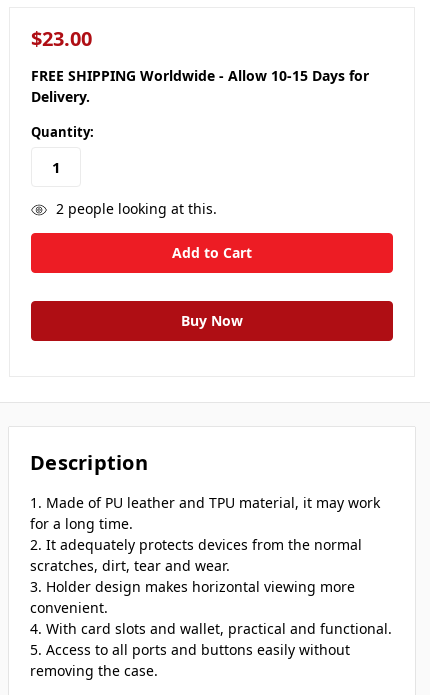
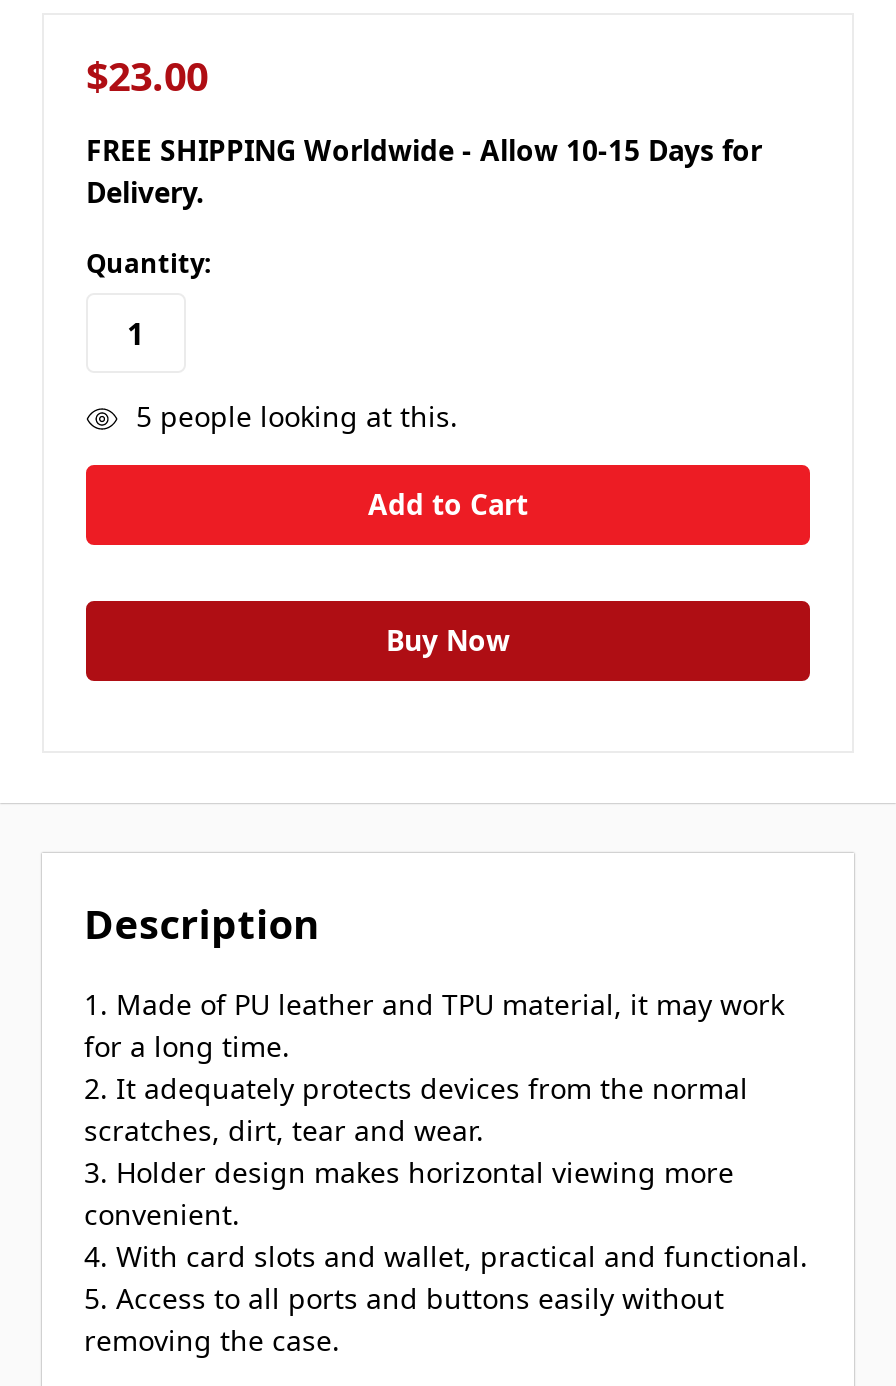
[56,199,217,218] 2 people looking at this. -> [136,397,458,435] 5 people looking at this.

